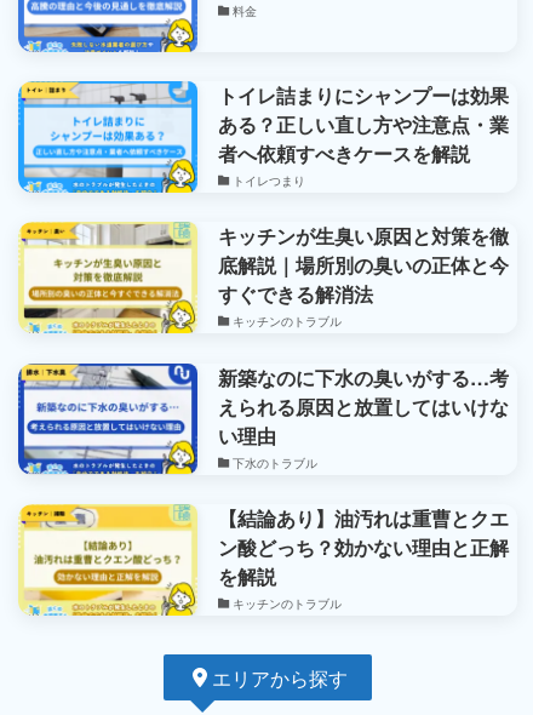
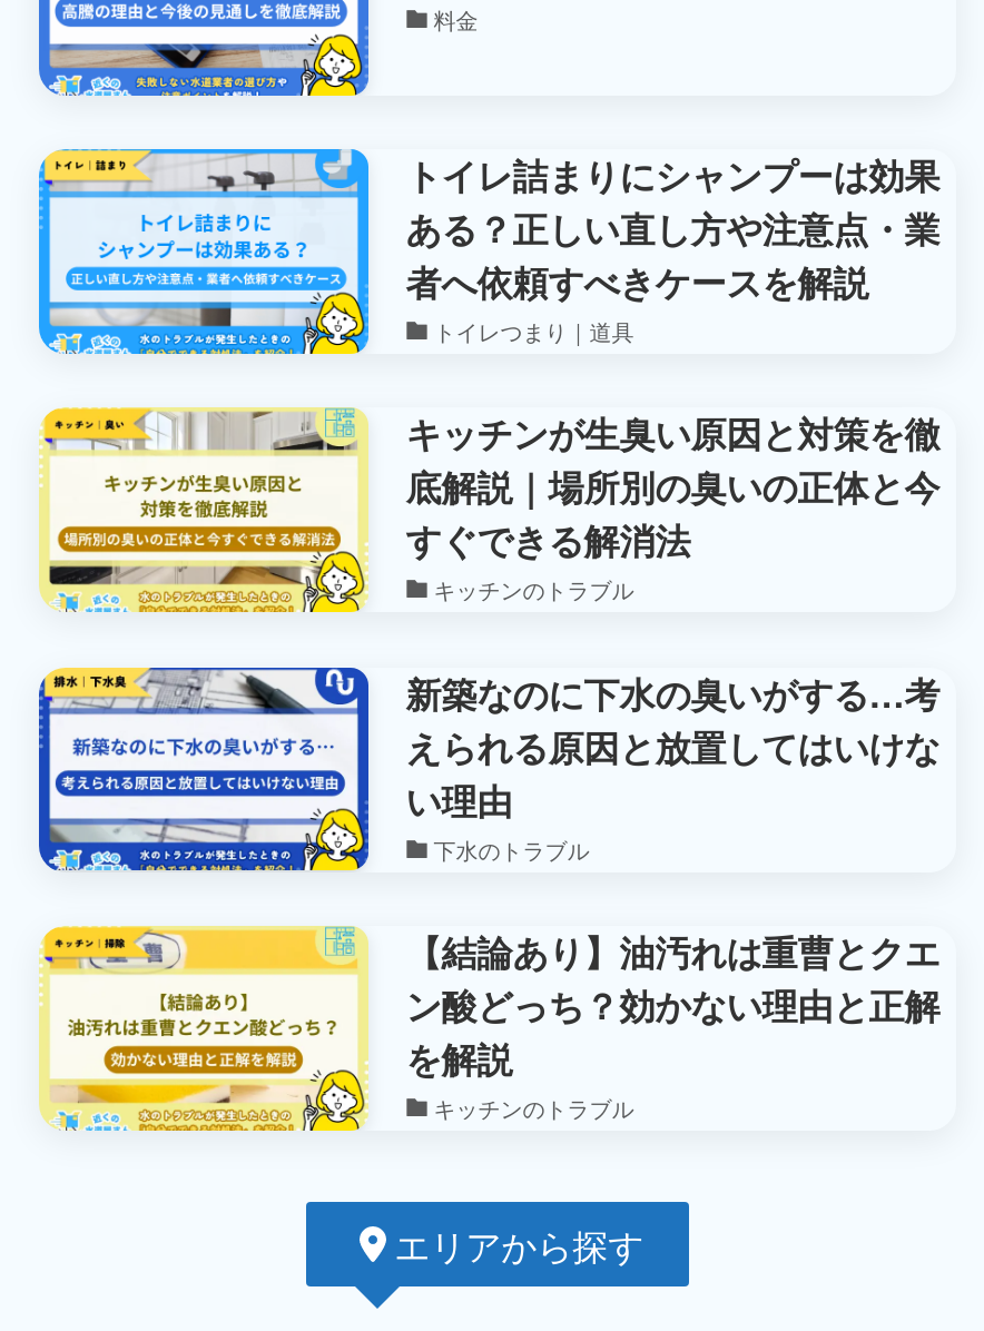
[233,172,306,189] トイレつまり -> [434,317,634,348] トイレつまり｜道具

